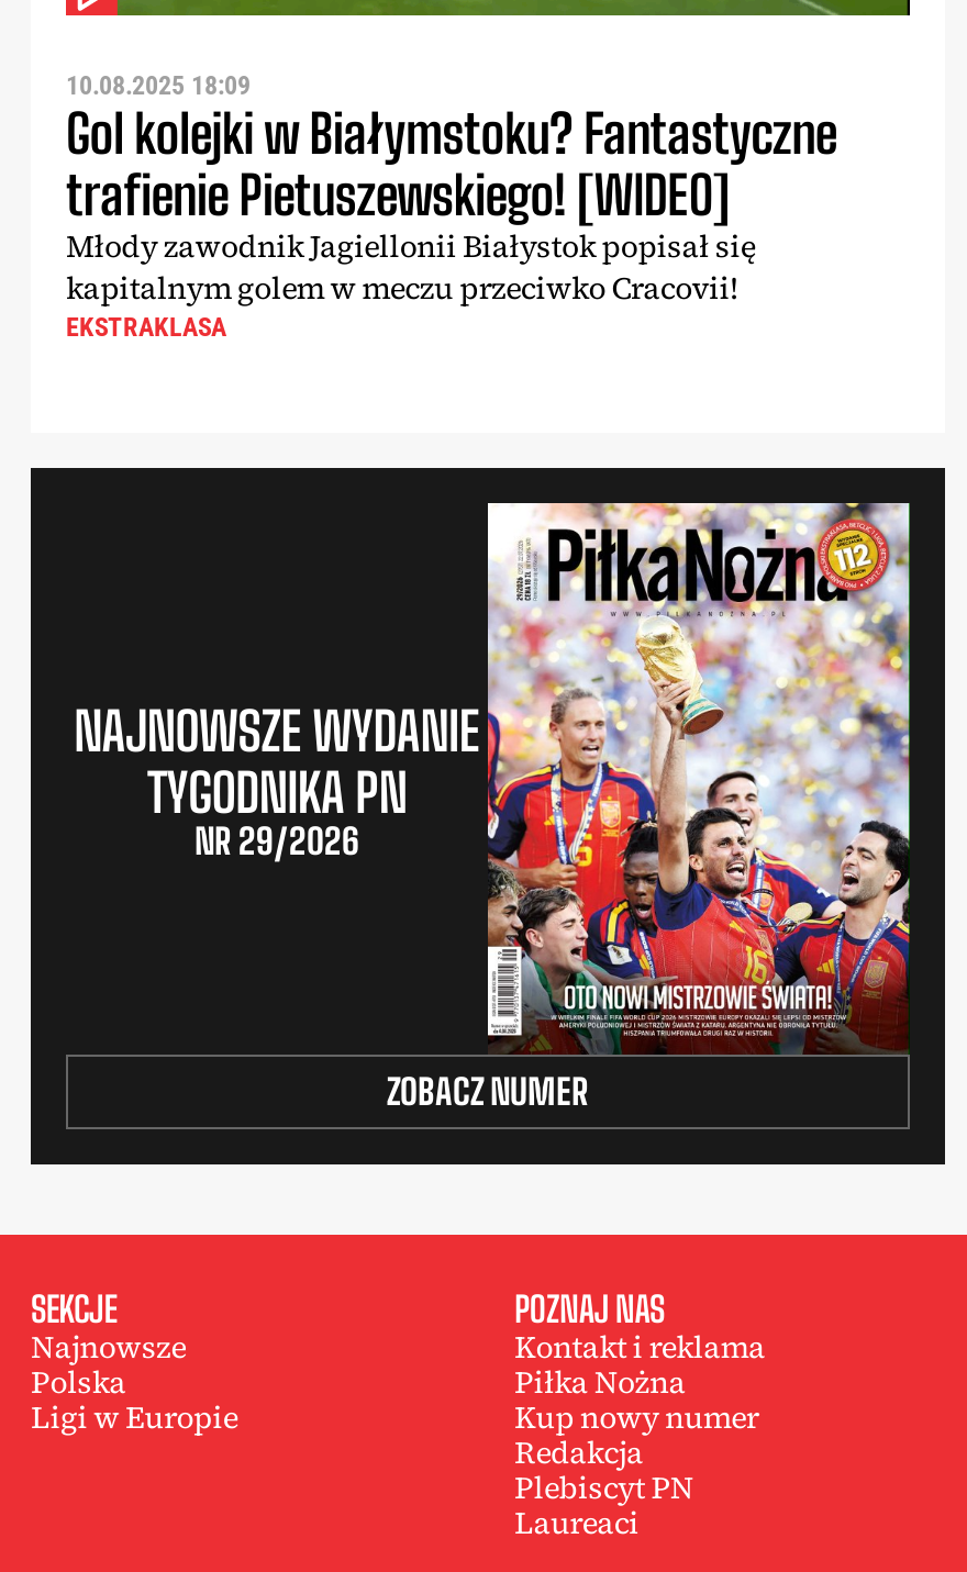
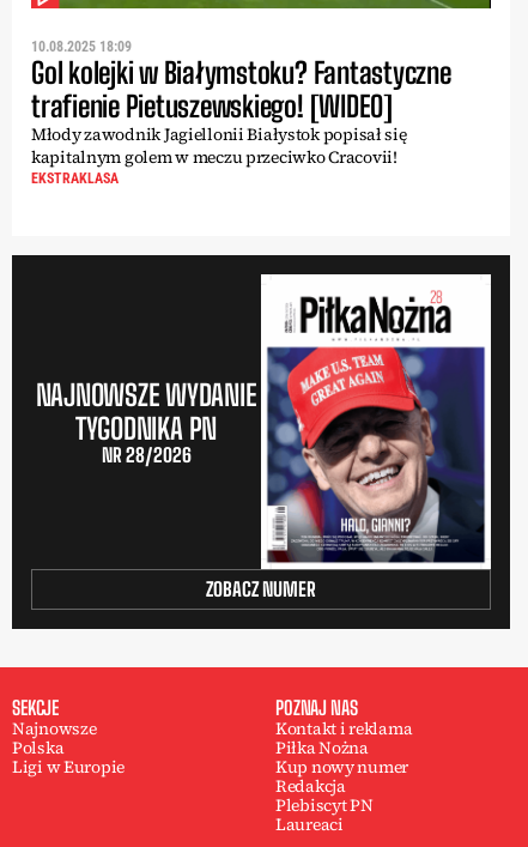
[486,501,912,1052] [image] -> [260,273,492,570] [image]
[194,819,359,861] NR 29/2026 -> [101,444,191,466] NR 28/2026

